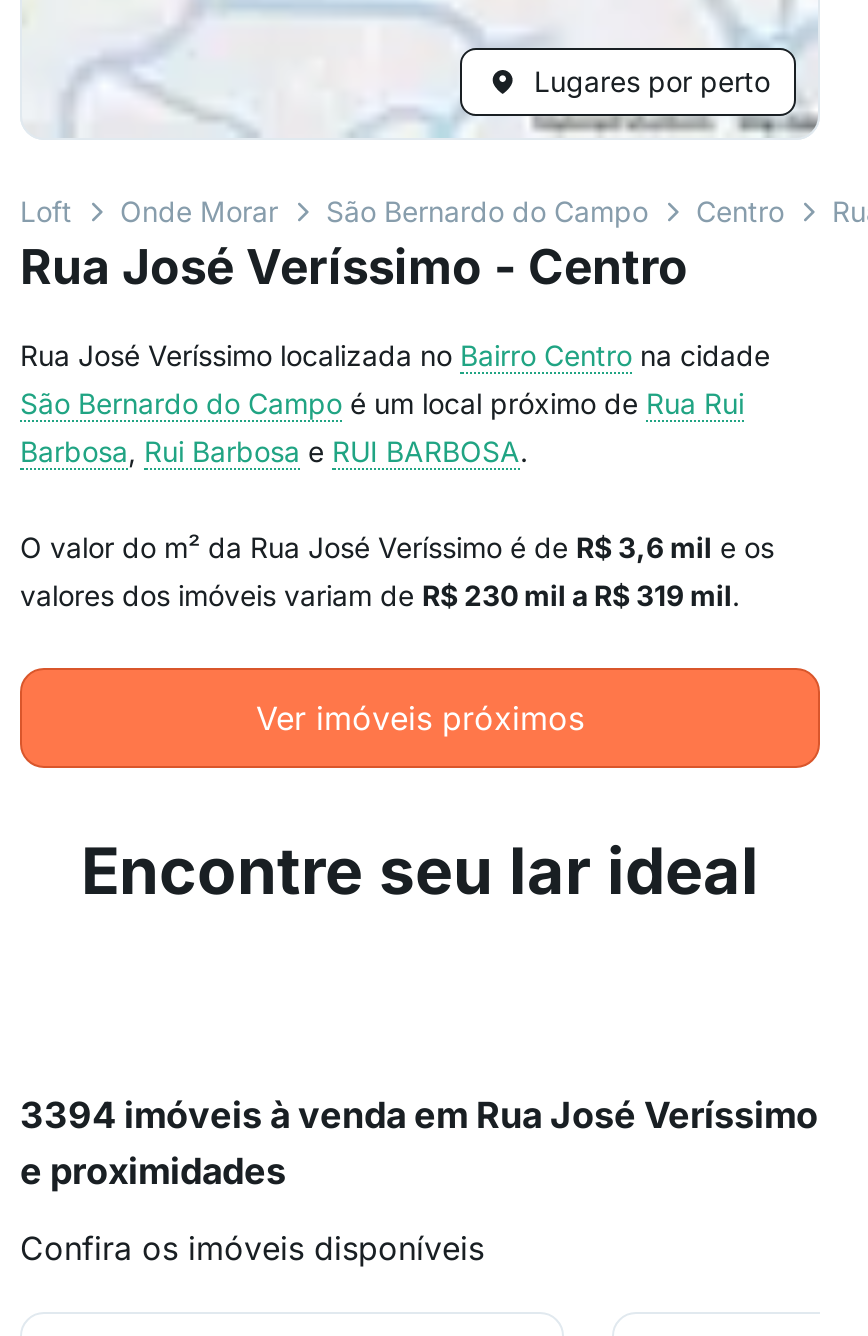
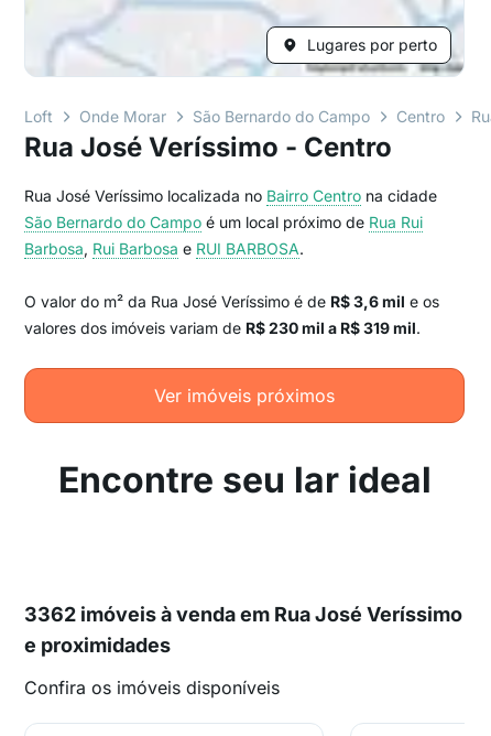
[20,1094,818,1136] 3394 imóveis à venda em Rua José Veríssimo -> [24,603,462,626] 3362 imóveis à venda em Rua José Veríssimo

